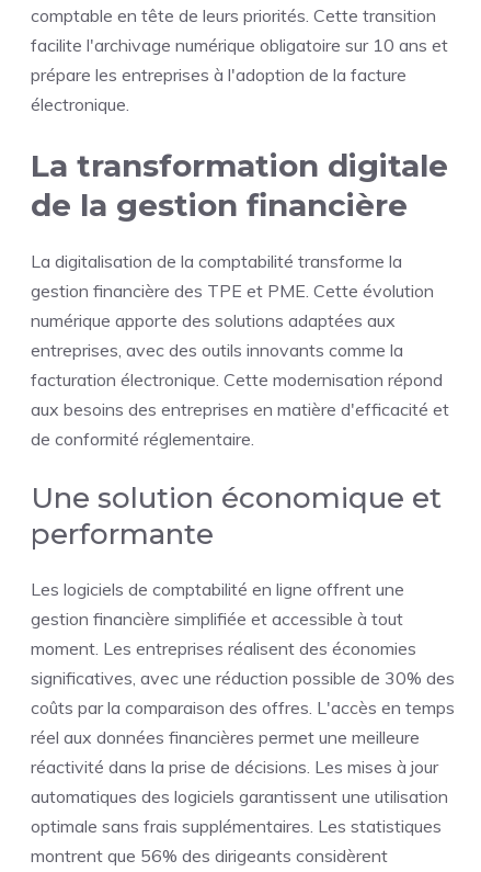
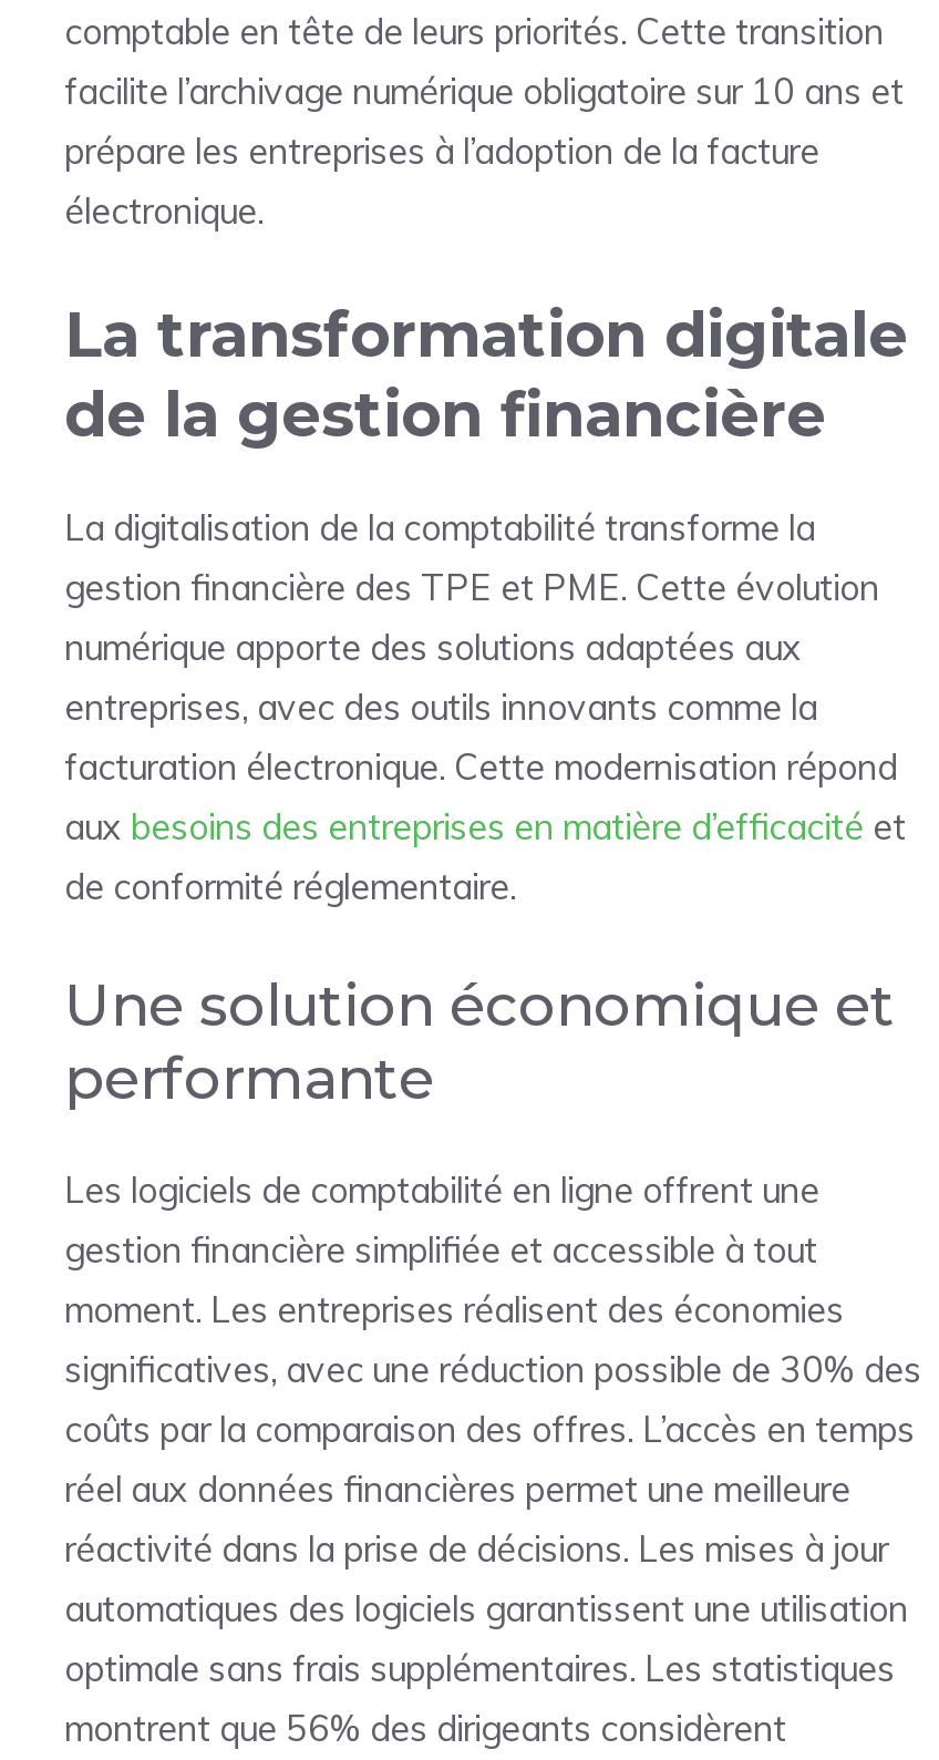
[31,34,448,56] facilite l'archivage numérique obligatoire sur 10 ans et -> [64,69,904,113] facilite l’archivage numérique obligatoire sur 10 ans et
[31,64,406,86] prépare les entreprises à l'adoption de la facture -> [64,129,819,173] prépare les entreprises à l’adoption de la facture
[31,398,449,420] aux besoins des entreprises en matière d'efficacité et -> [64,805,906,849] aux besoins des entreprises en matière d’efficacité et
[31,697,455,719] coûts par la comparaison des offres. L'accès en temps -> [64,1407,915,1451] coûts par la comparaison des offres. L’accès en temps

